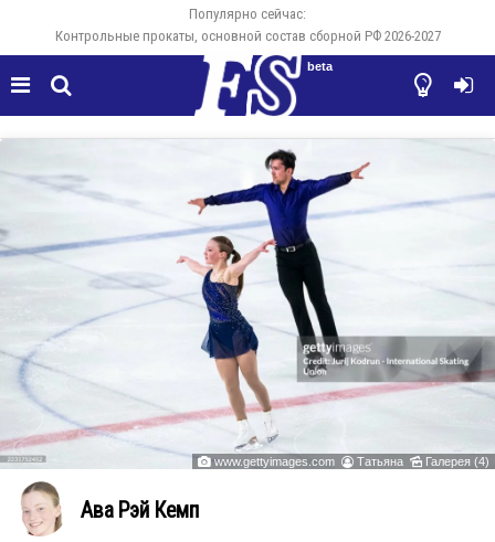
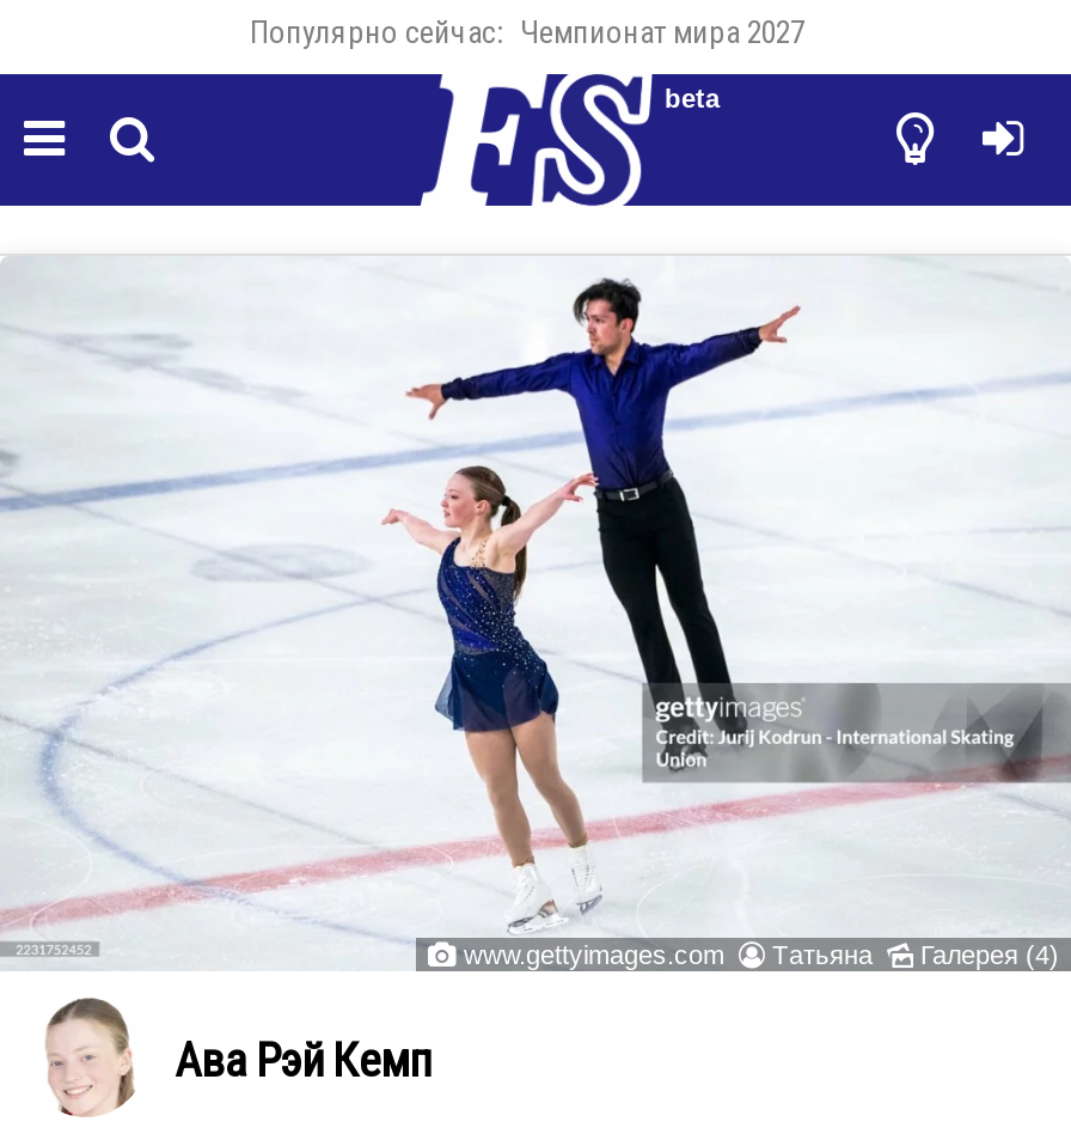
[55,6,440,44] Популярно сейчас: | Контрольные прокаты, основной состав сборной РФ 2026-2027 -> [250,14,804,50] Популярно сейчас: Чемпионат мира 2027

